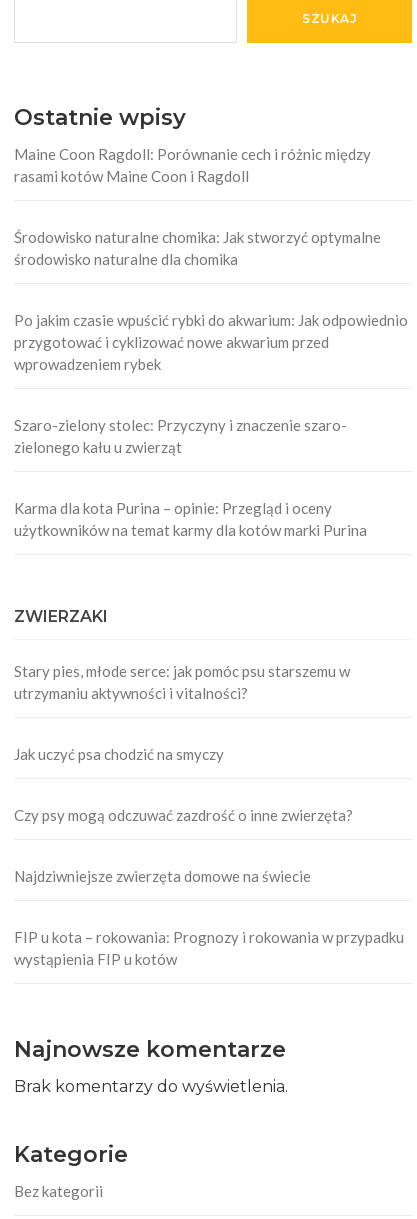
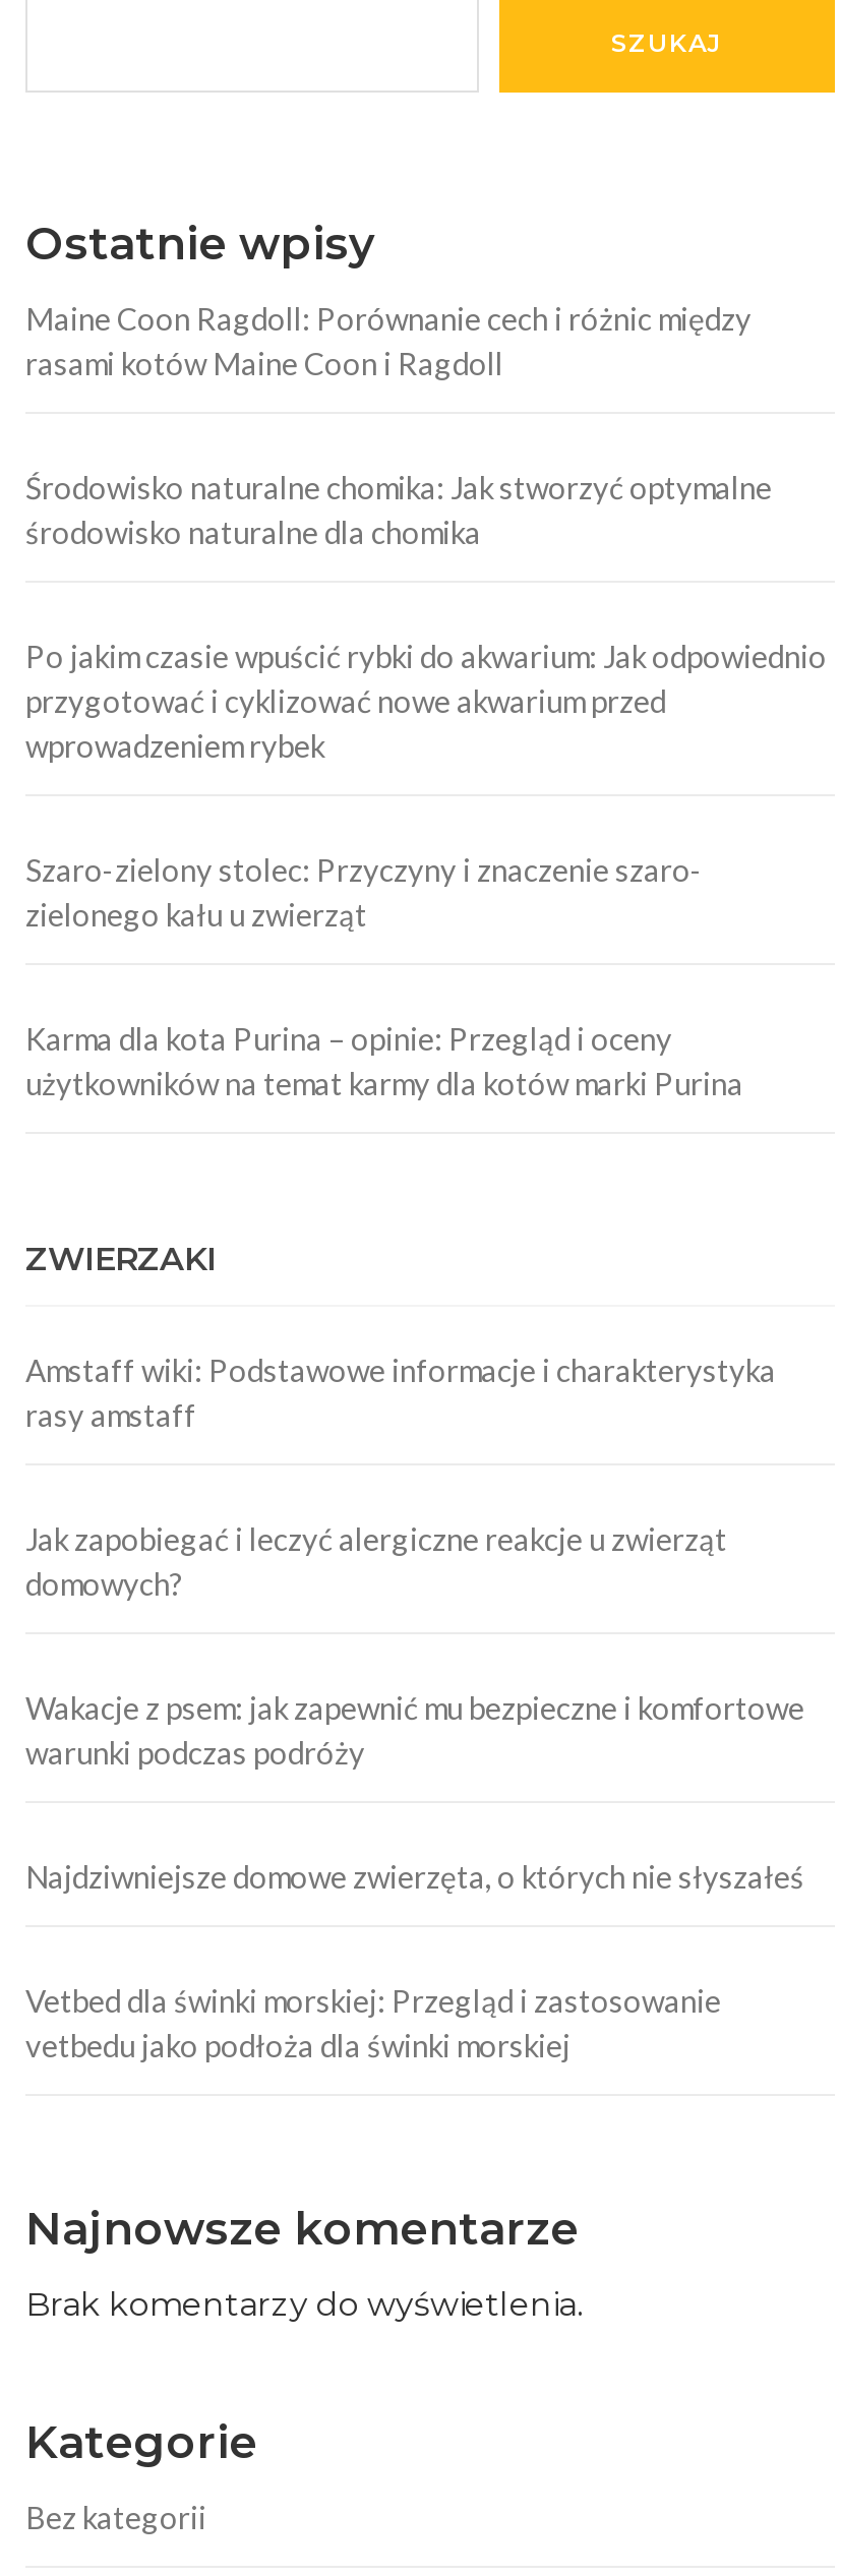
[14,662,350,702] Stary pies, młode serce: jak pomóc psu starszemu w | utrzymaniu aktywności i vitalności? -> [25,1353,776,1434] Amstaff wiki: Podstawowe informacje i charakterystyka | rasy amstaff
[14,745,224,763] Jak uczyć psa chodzić na smyczy -> [25,1521,727,1603] Jak zapobiegać i leczyć alergiczne reakcje u zwierząt | domowych?
[14,806,353,824] Czy psy mogą odczuwać zazdrość o inne zwierzęta? -> [25,1690,804,1772] Wakacje z psem: jak zapewnić mu bezpieczne i komfortowe | warunki podczas podróży
[14,867,311,885] Najdziwniejsze zwierzęta domowe na świecie -> [25,1859,804,1896] Najdziwniejsze domowe zwierzęta, o których nie słyszałeś
[14,928,404,968] FIP u kota – rokowania: Prognozy i rokowania w przypadku | wystąpienia FIP u kotów -> [25,1983,721,2064] Vetbed dla świnki morskiej: Przegląd i zastosowanie | vetbedu jako podłoża dla świnki morskiej

